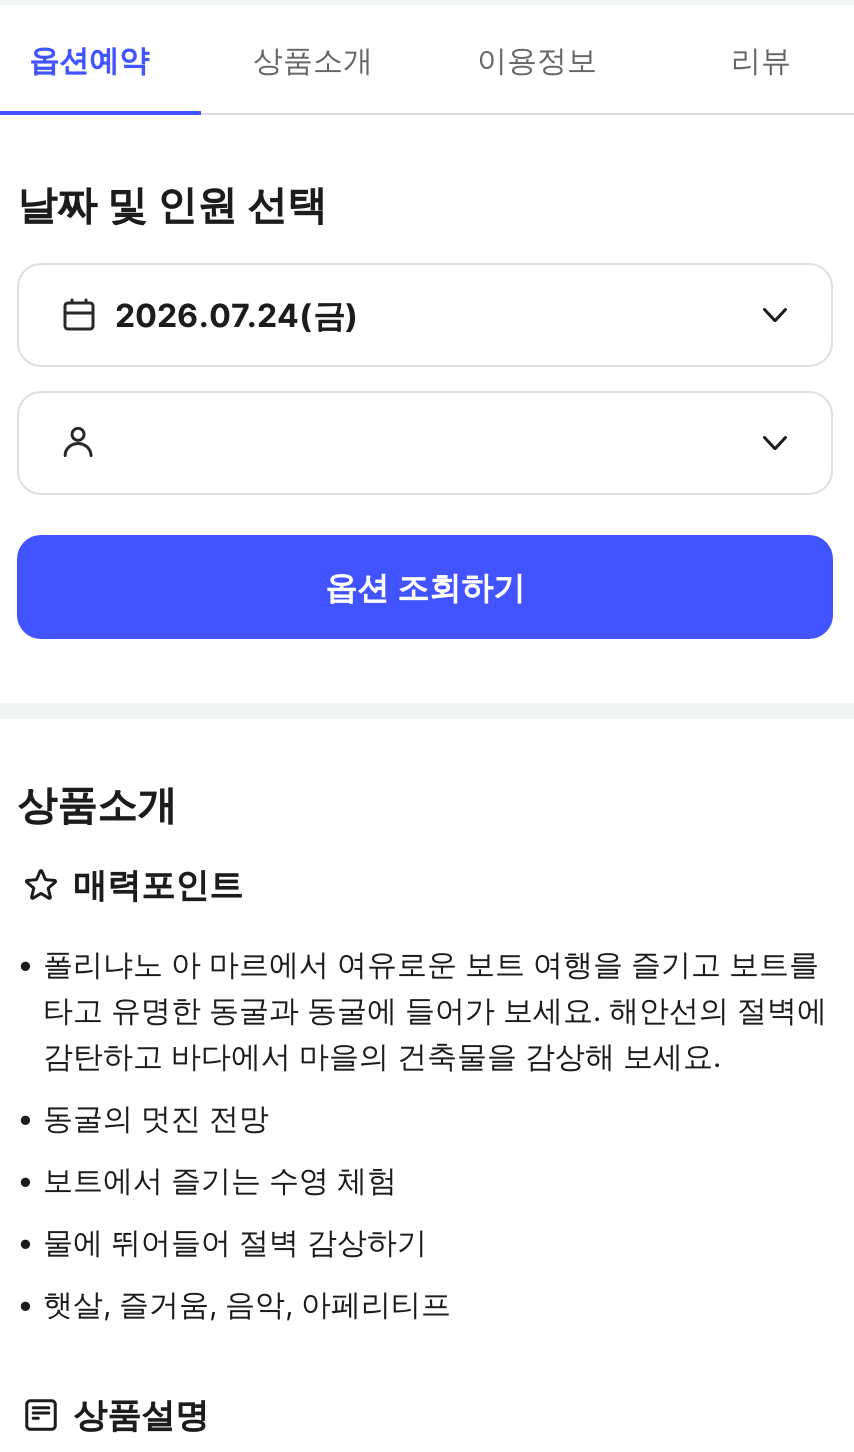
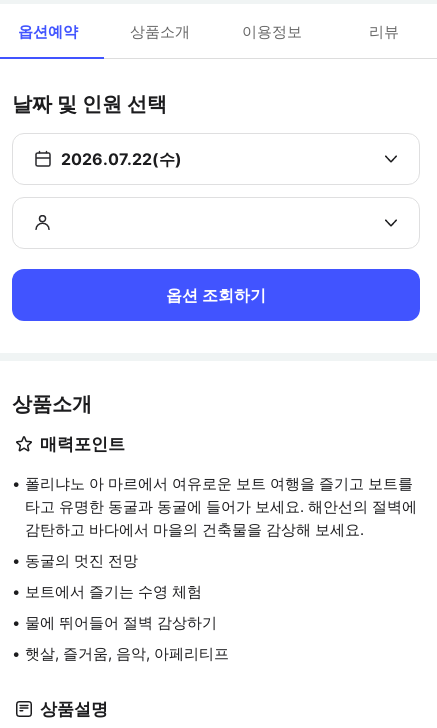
[115,295,359,335] 2026.07.24(금) -> [61,149,182,169] 2026.07.22(수)

